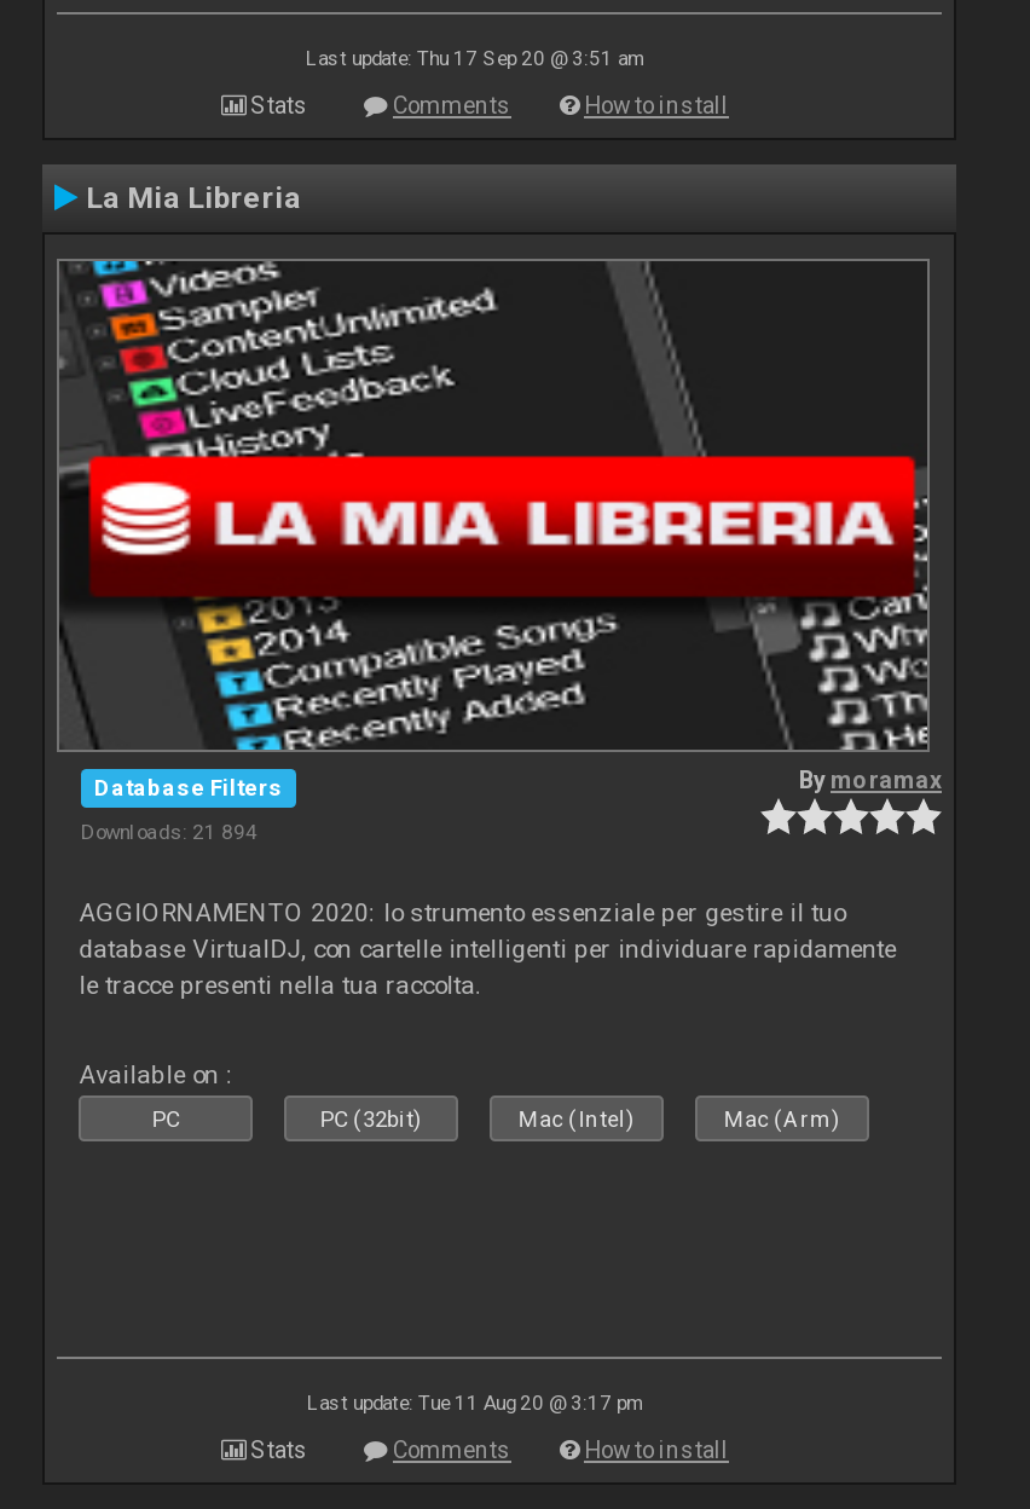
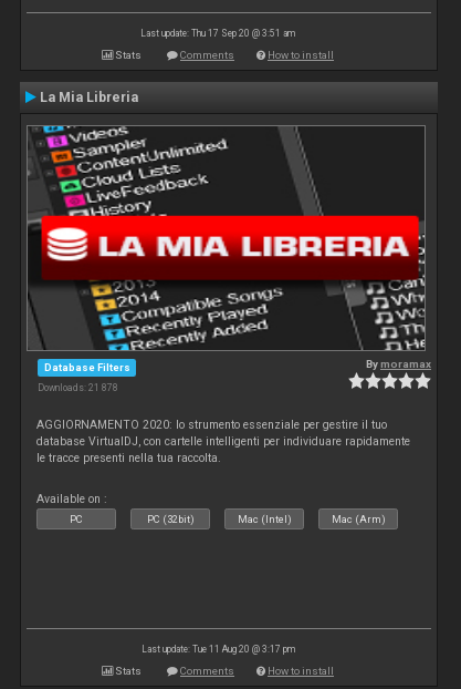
[81,819,257,843] Downloads: 21 894 -> [38,382,118,393] Downloads: 21 878

